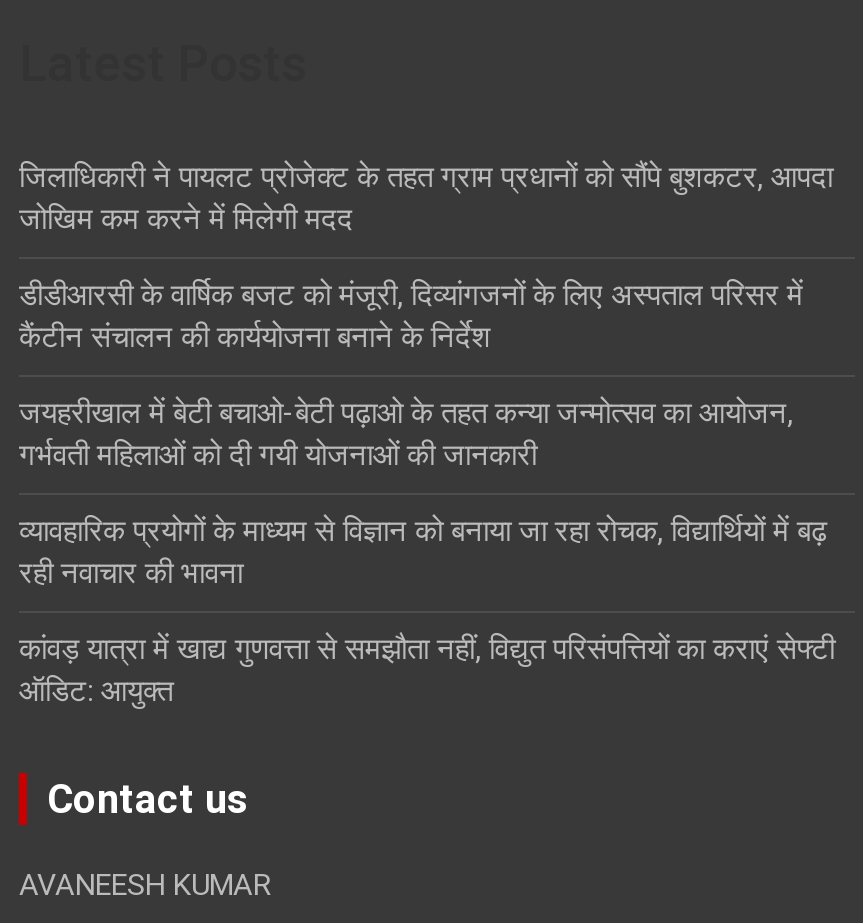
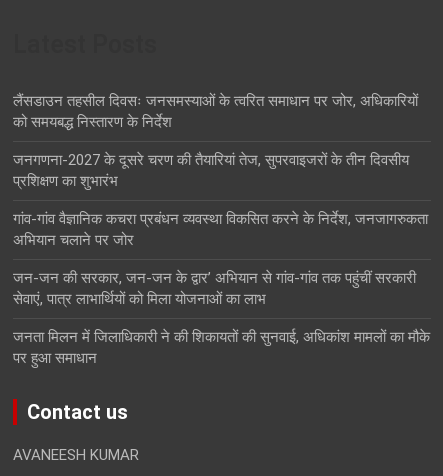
[19,160,833,238] जिलाधिकारी ने पायलट प्रोजेक्ट के तहत ग्राम प्रधानों को सौंपे बुशकटर, आपदा | जोखिम कम करने में मिलेगी मदद -> [13,92,418,131] लैंसडाउन तहसील दिवसः जनसमस्याओं के त्वरित समाधान पर जोर, अधिकारियों | को समयबद्ध निस्तारण के निर्देश
[19,278,803,356] डीडीआरसी के वार्षिक बजट को मंजूरी, दिव्यांगजनों के लिए अस्पताल परिसर में | कैंटीन संचालन की कार्ययोजना बनाने के निर्देश -> [13,151,409,190] जनगणना-2027 के दूसरे चरण की तैयारियां तेज, सुपरवाइजरों के तीन दिवसीय | प्रशिक्षण का शुभारंभ
[19,396,793,474] जयहरीखाल में बेटी बचाओ-बेटी पढ़ाओ के तहत कन्या जन्मोत्सव का आयोजन, | गर्भवती महिलाओं को दी गयी योजनाओं की जानकारी -> [13,210,428,249] गांव-गांव वैज्ञानिक कचरा प्रबंधन व्यवस्था विकसित करने के निर्देश, जनजागरुकता | अभियान चलाने पर जोर
[19,514,827,592] व्यावहारिक प्रयोगों के माध्यम से विज्ञान को बनाया जा रहा रोचक, विद्यार्थियों में बढ़ | रही नवाचार की भावना -> [13,269,416,308] जन-जन की सरकार, जन-जन के द्वार’ अभियान से गांव-गांव तक पहुंचीं सरकारी | सेवाएं, पात्र लाभार्थियों को मिला योजनाओं का लाभ
[19,632,835,710] कांवड़ यात्रा में खाद्य गुणवत्ता से समझौता नहीं, विद्युत परिसंपत्तियों का कराएं सेफ्टी | ऑडिट: आयुक्त -> [13,328,430,367] जनता मिलन में जिलाधिकारी ने की शिकायतों की सुनवाई, अधिकांश मामलों का मौके | पर हुआ समाधान

